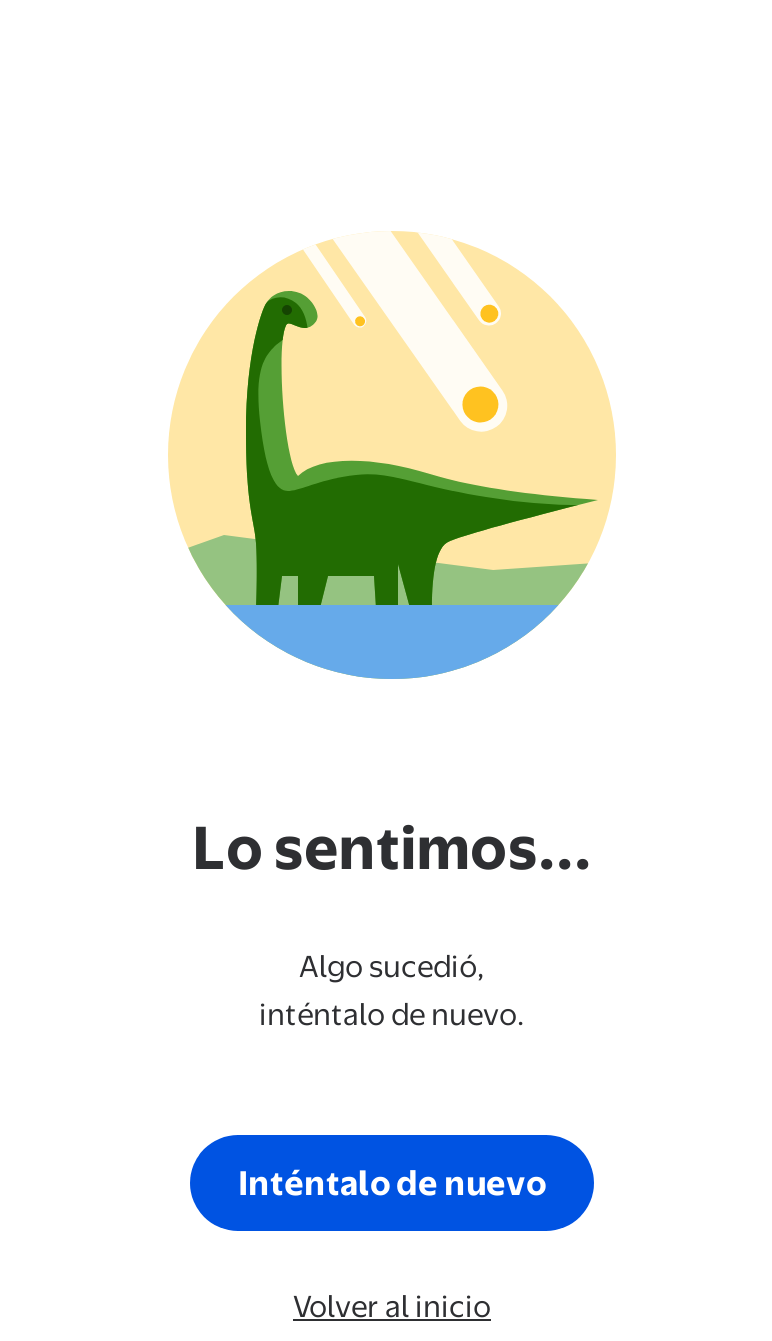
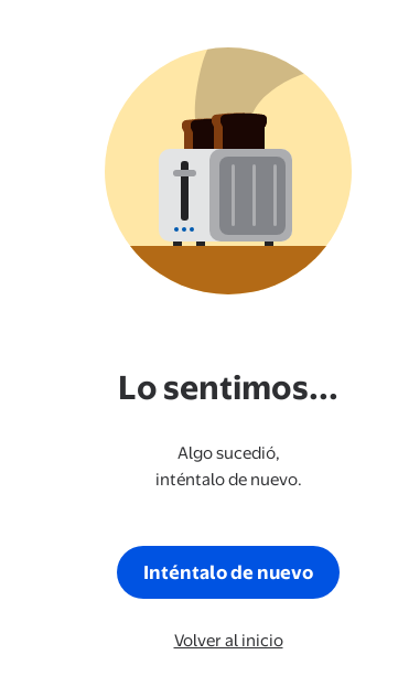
[188,233,596,681] [image] -> [117,47,337,296] [image]

